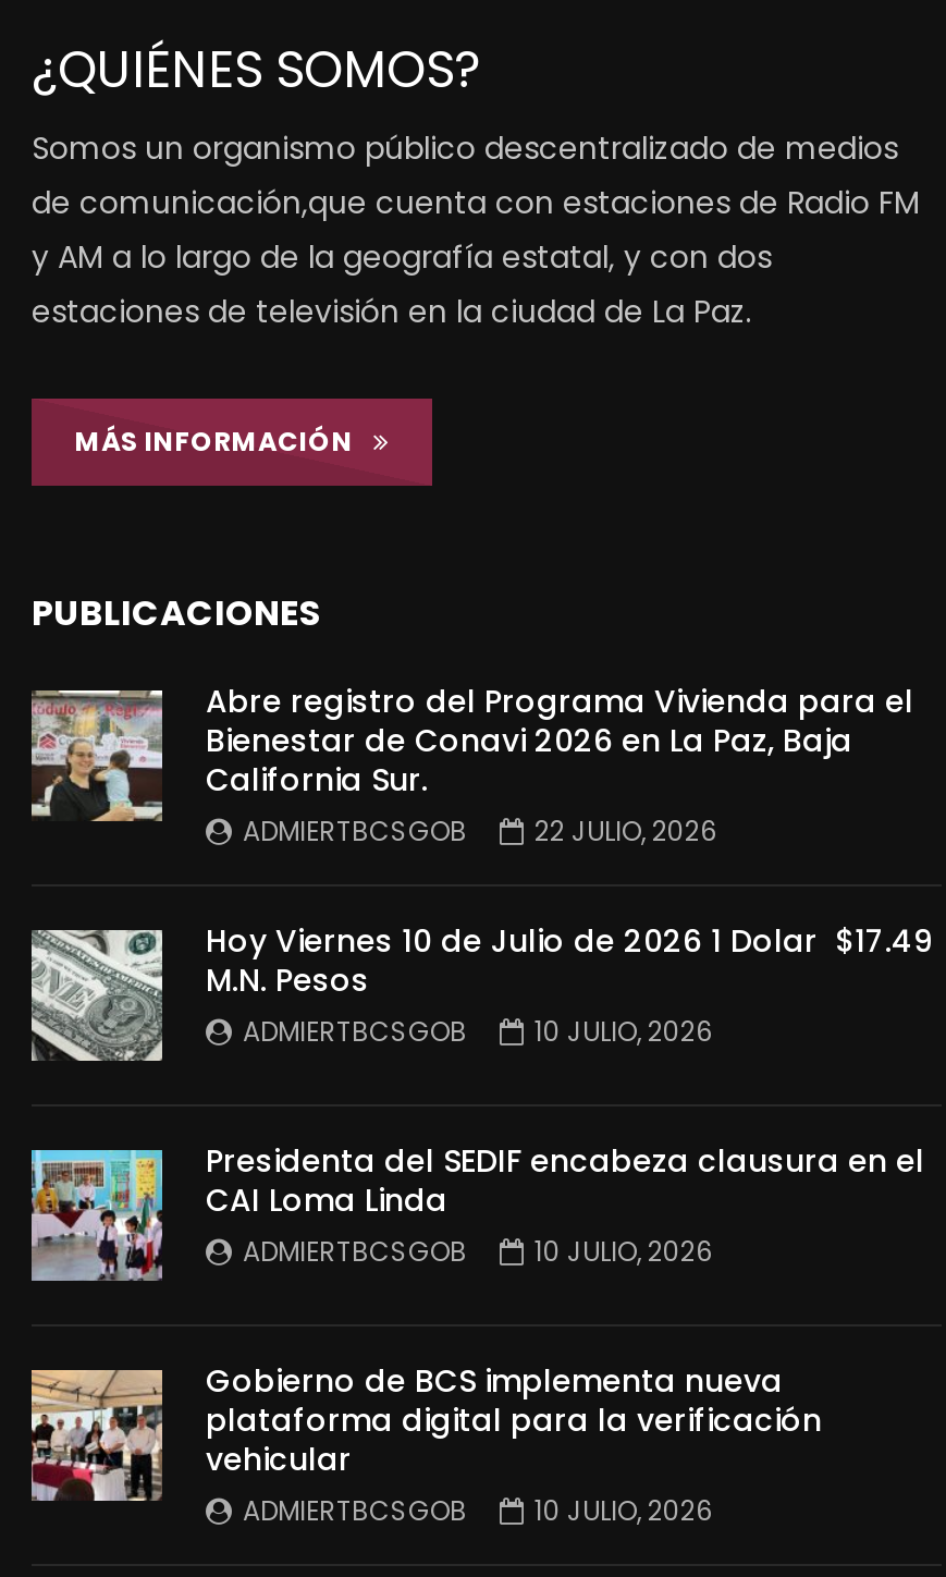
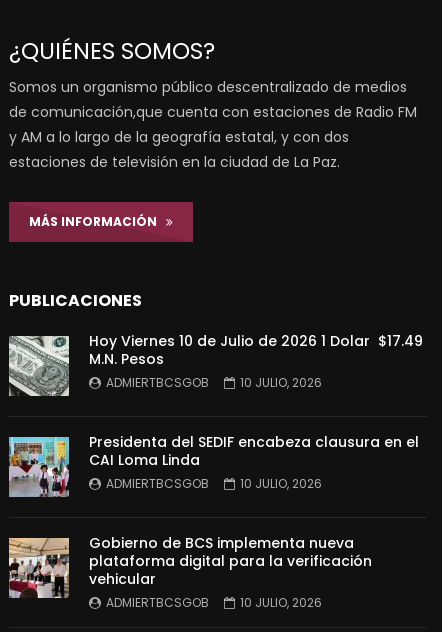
[32,680,913,849] [image] | Abre registro del Programa Vivienda para el | Bienestar de Conavi 2026 en La Paz, Baja | California Sur. | ADMIERTBCSGOB | 22 JULIO, 2026 -> none

